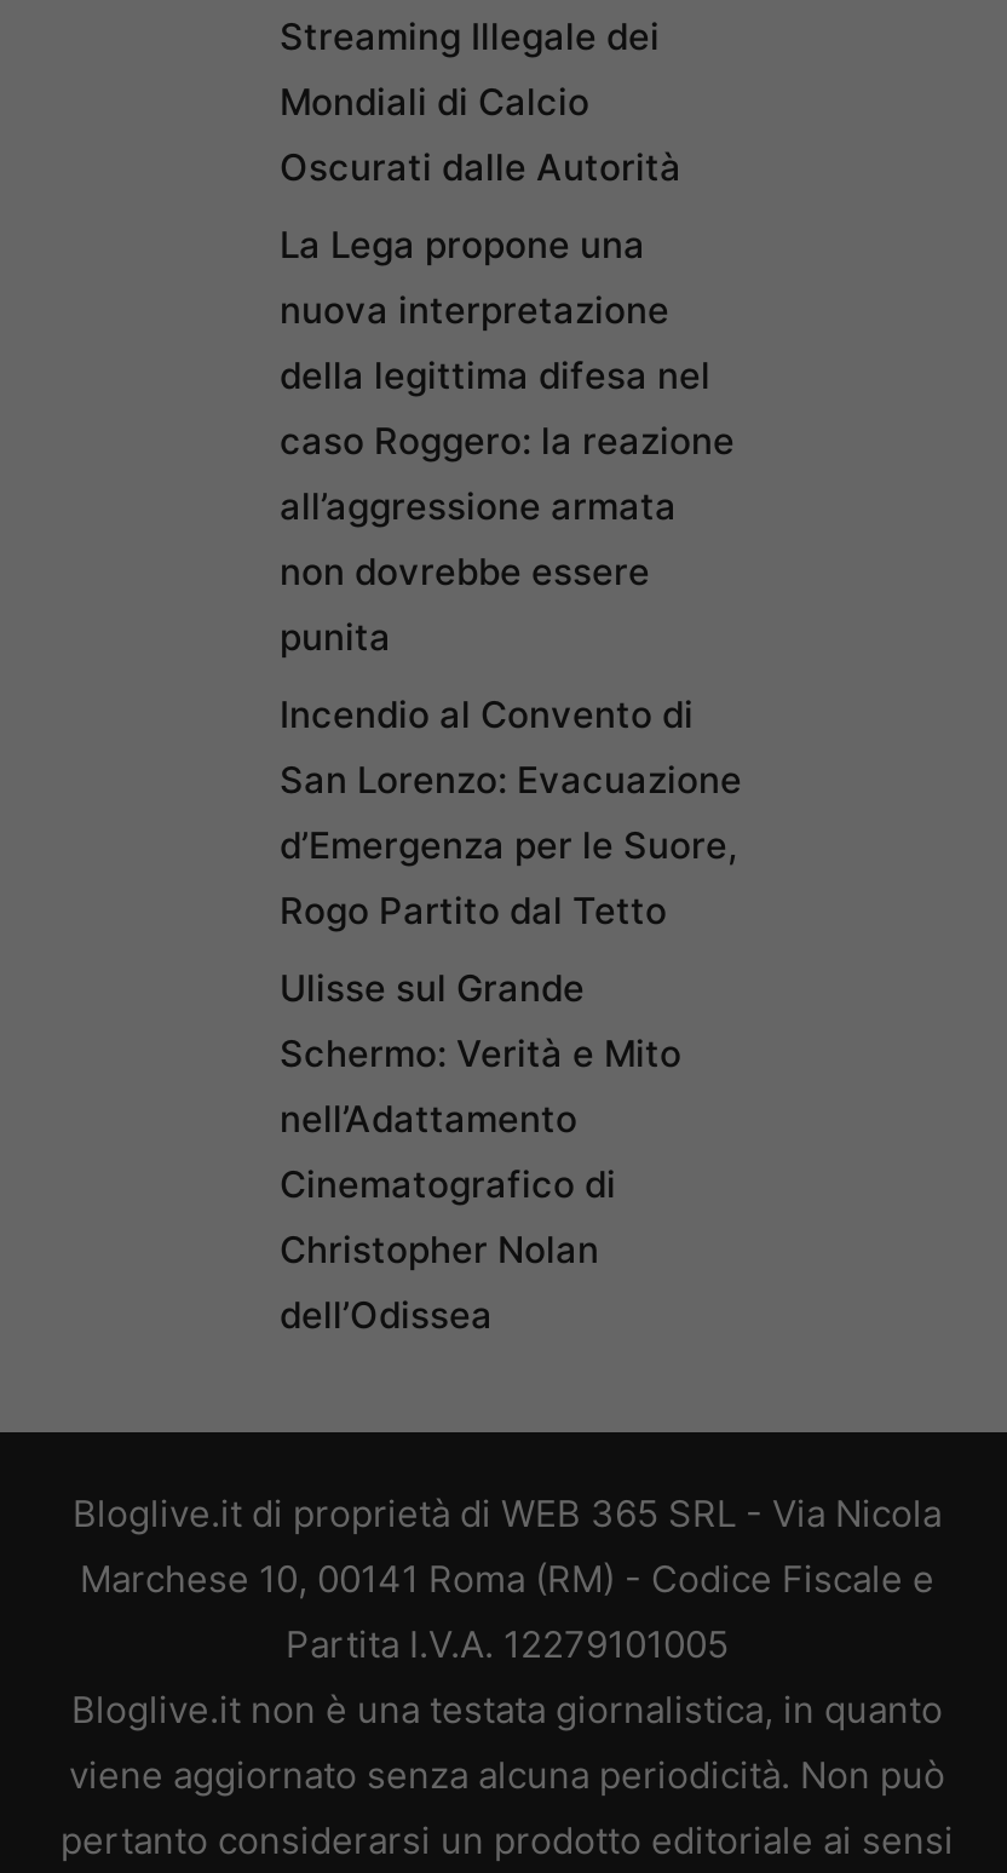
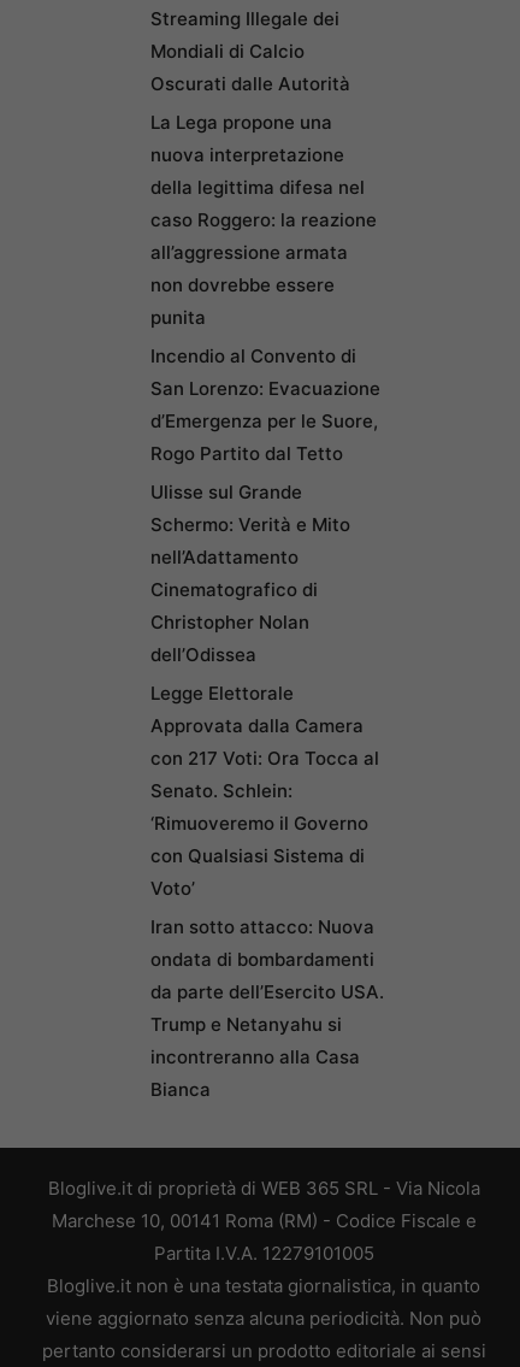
none -> [150,682,384,1101] Legge Elettorale | Approvata dalla Camera | con 217 Voti: Ora Tocca al | Senato. Schlein: | ‘Rimuoveremo il Governo | con Qualsiasi Sistema di | Voto’ | Iran sotto attacco: Nuova | ondata di bombardamenti | da parte dell’Esercito USA. | Trump e Netanyahu si | incontreranno alla Casa | Bianca

